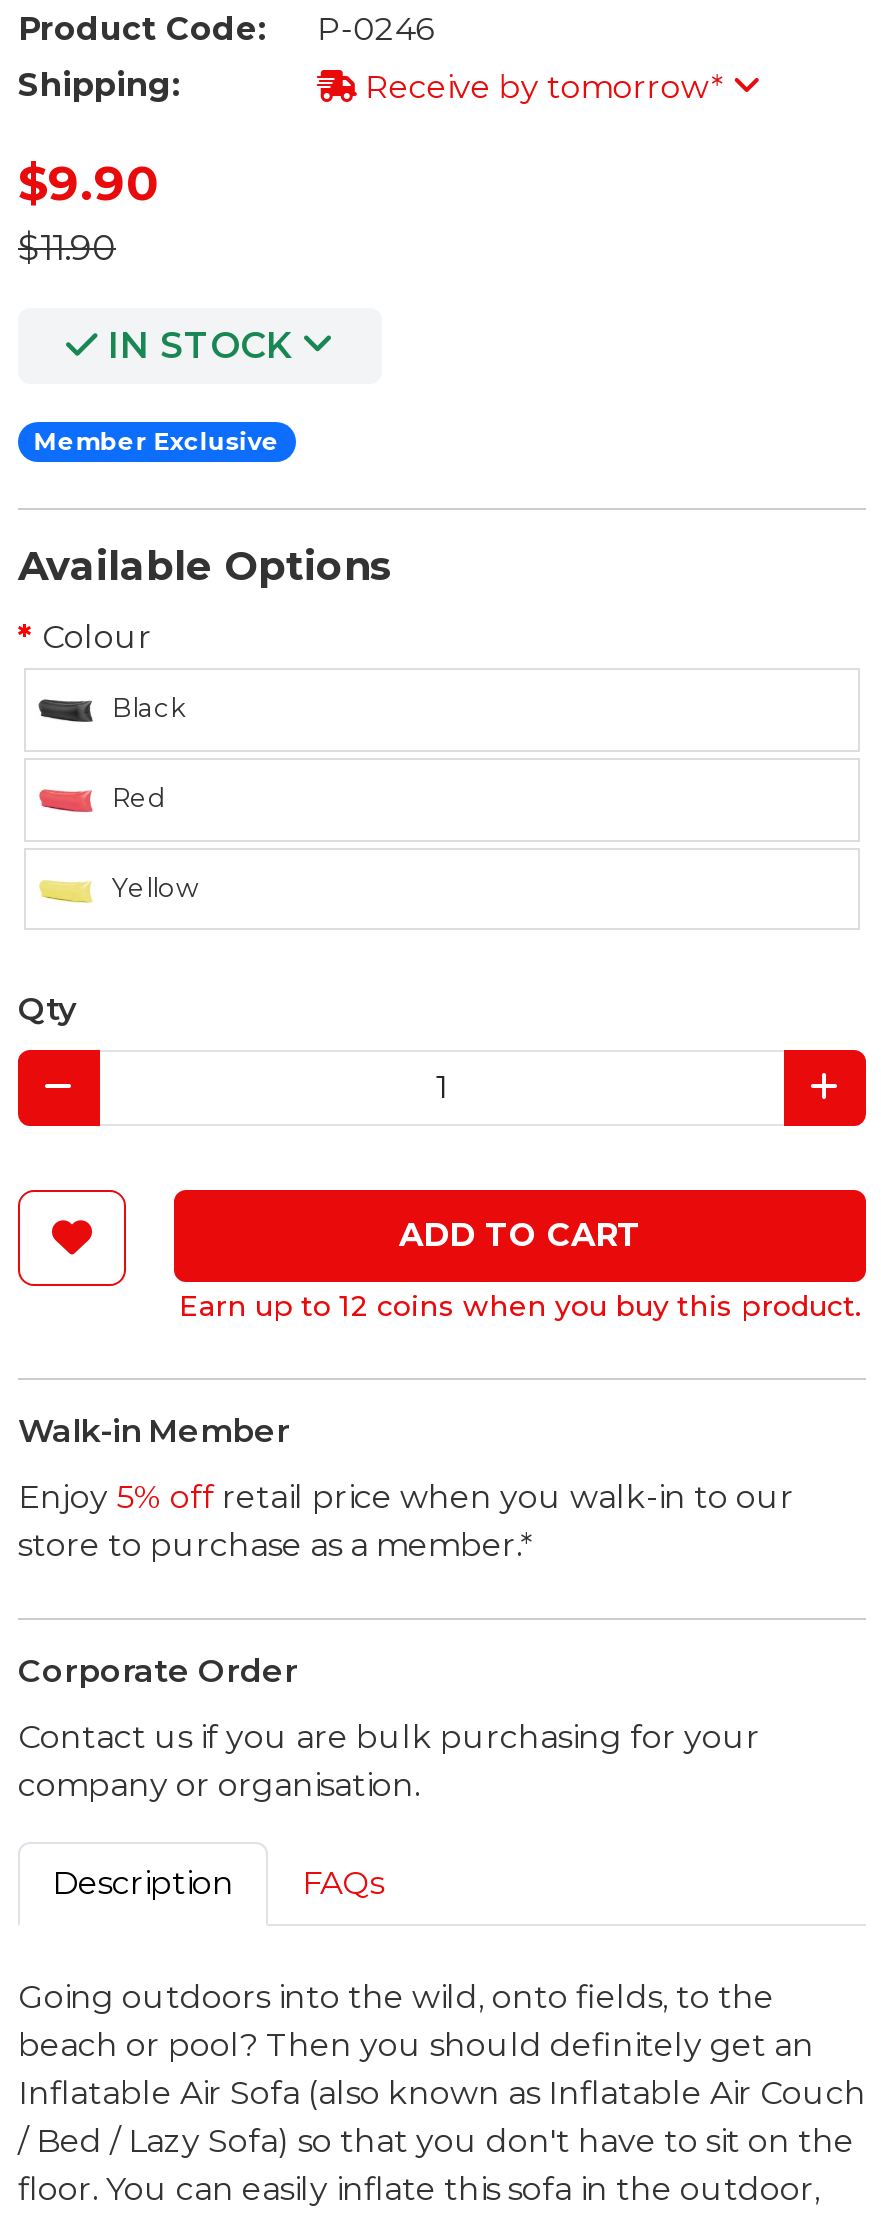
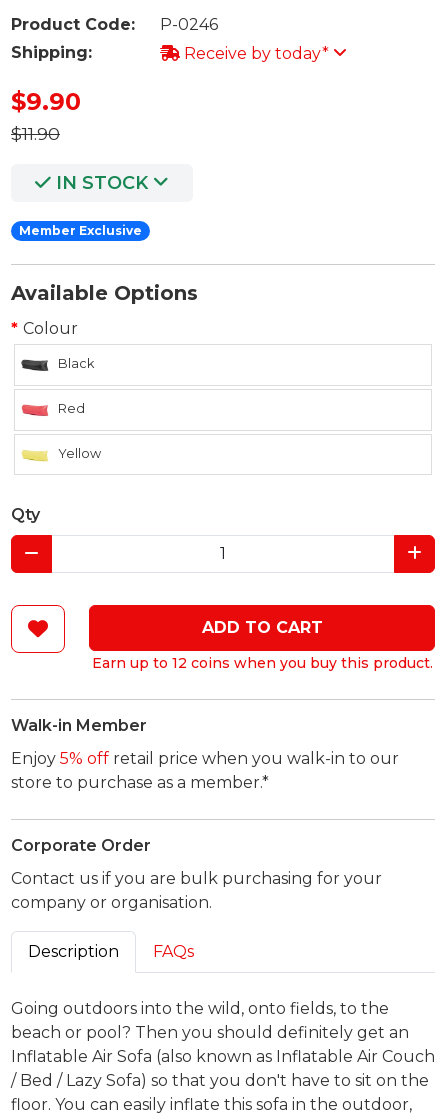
[357,67,733,105] Receive by tomorrow* -> [180,44,333,63] Receive by today*

